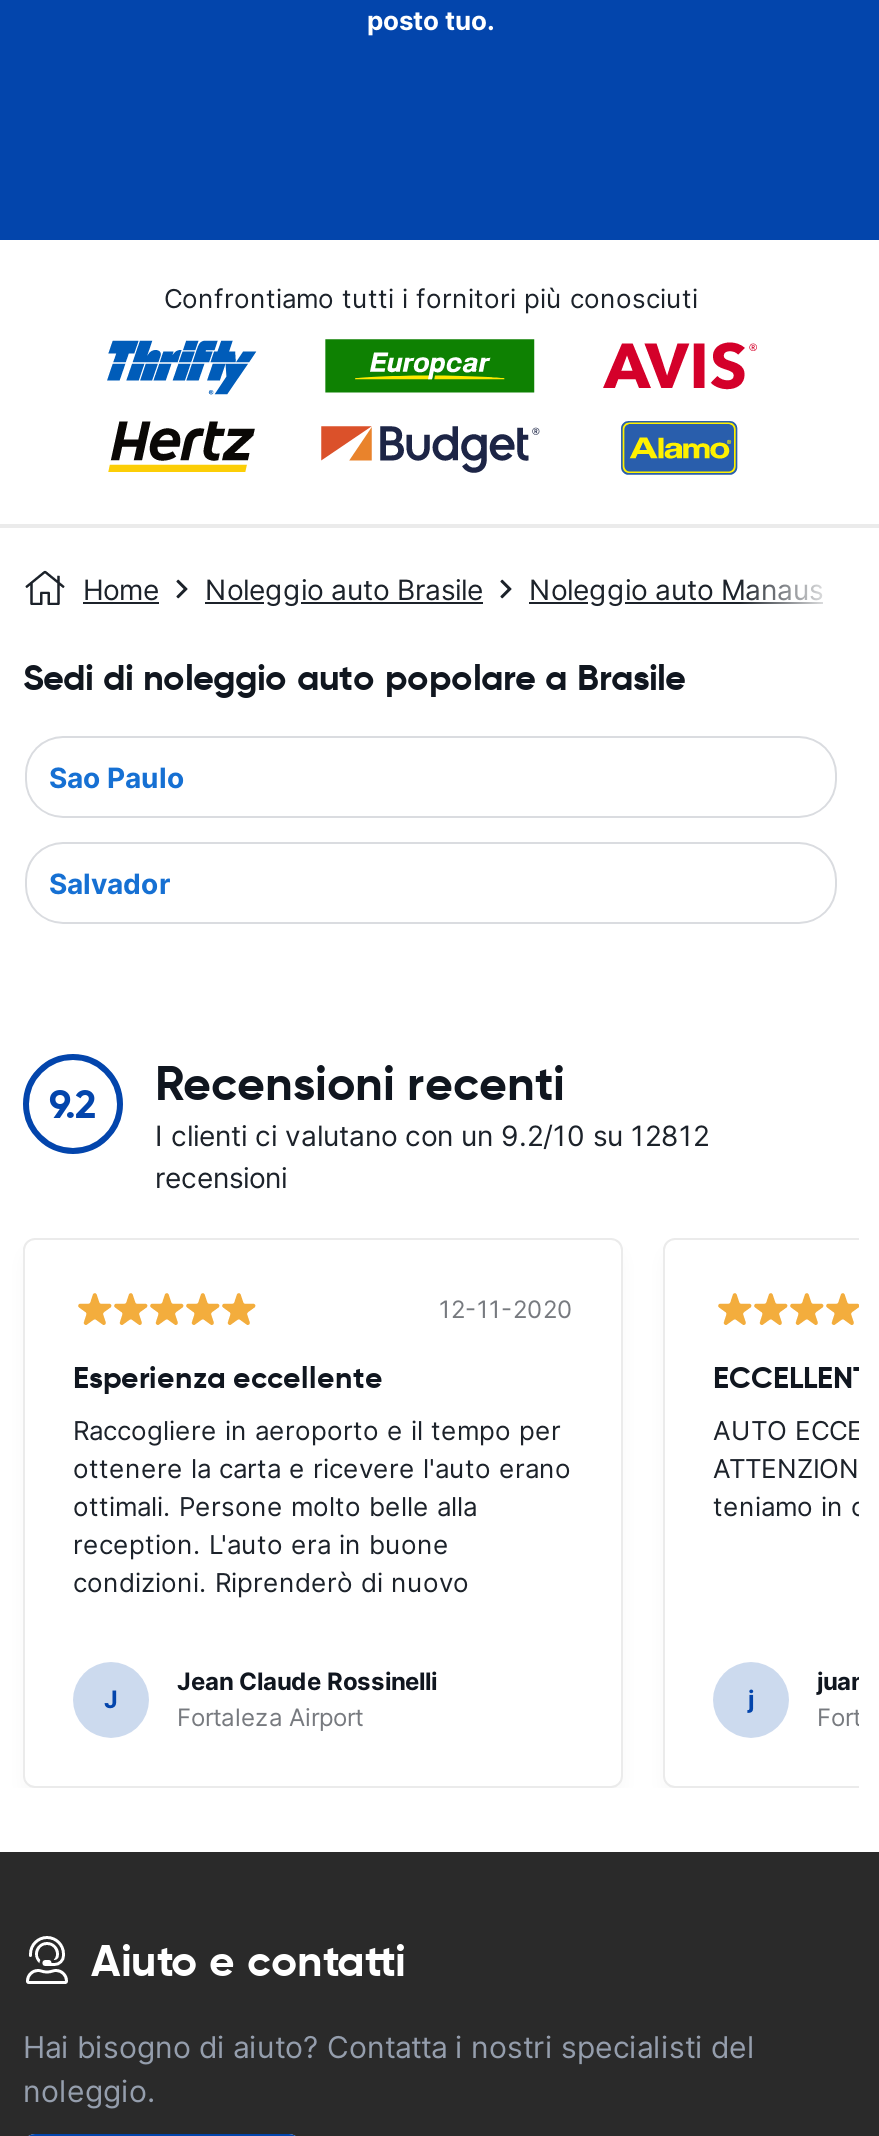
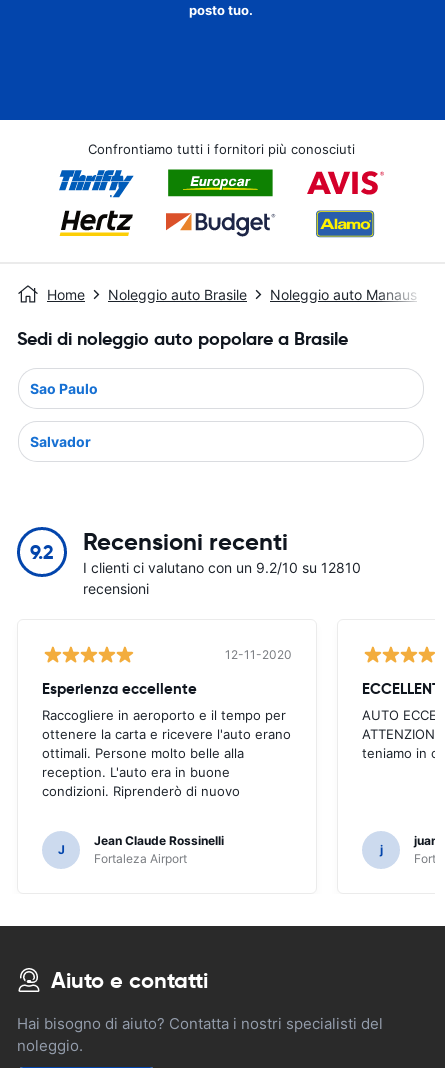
[155,1118,709,1152] I clienti ci valutano con un 9.2/10 su 12812 -> [83,559,361,576] I clienti ci valutano con un 9.2/10 su 12810

